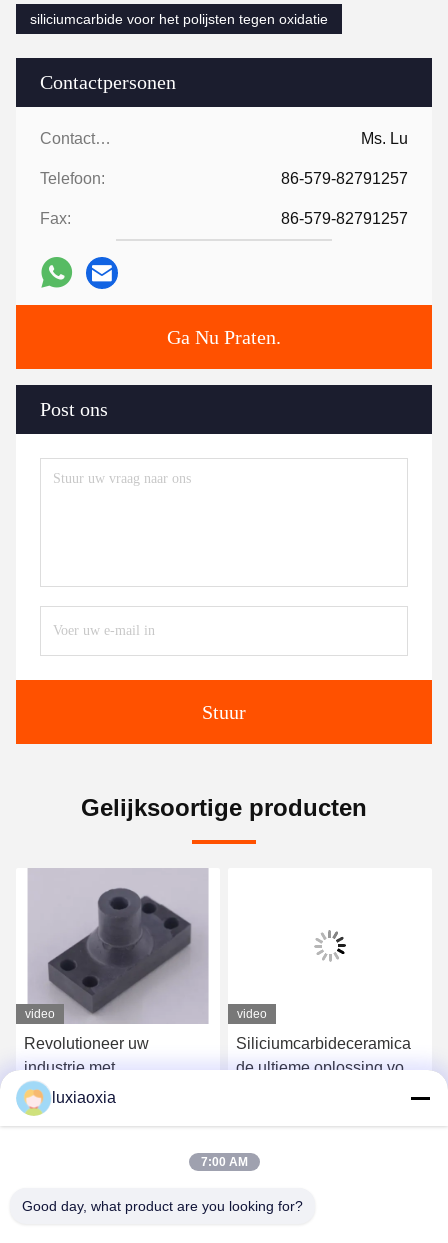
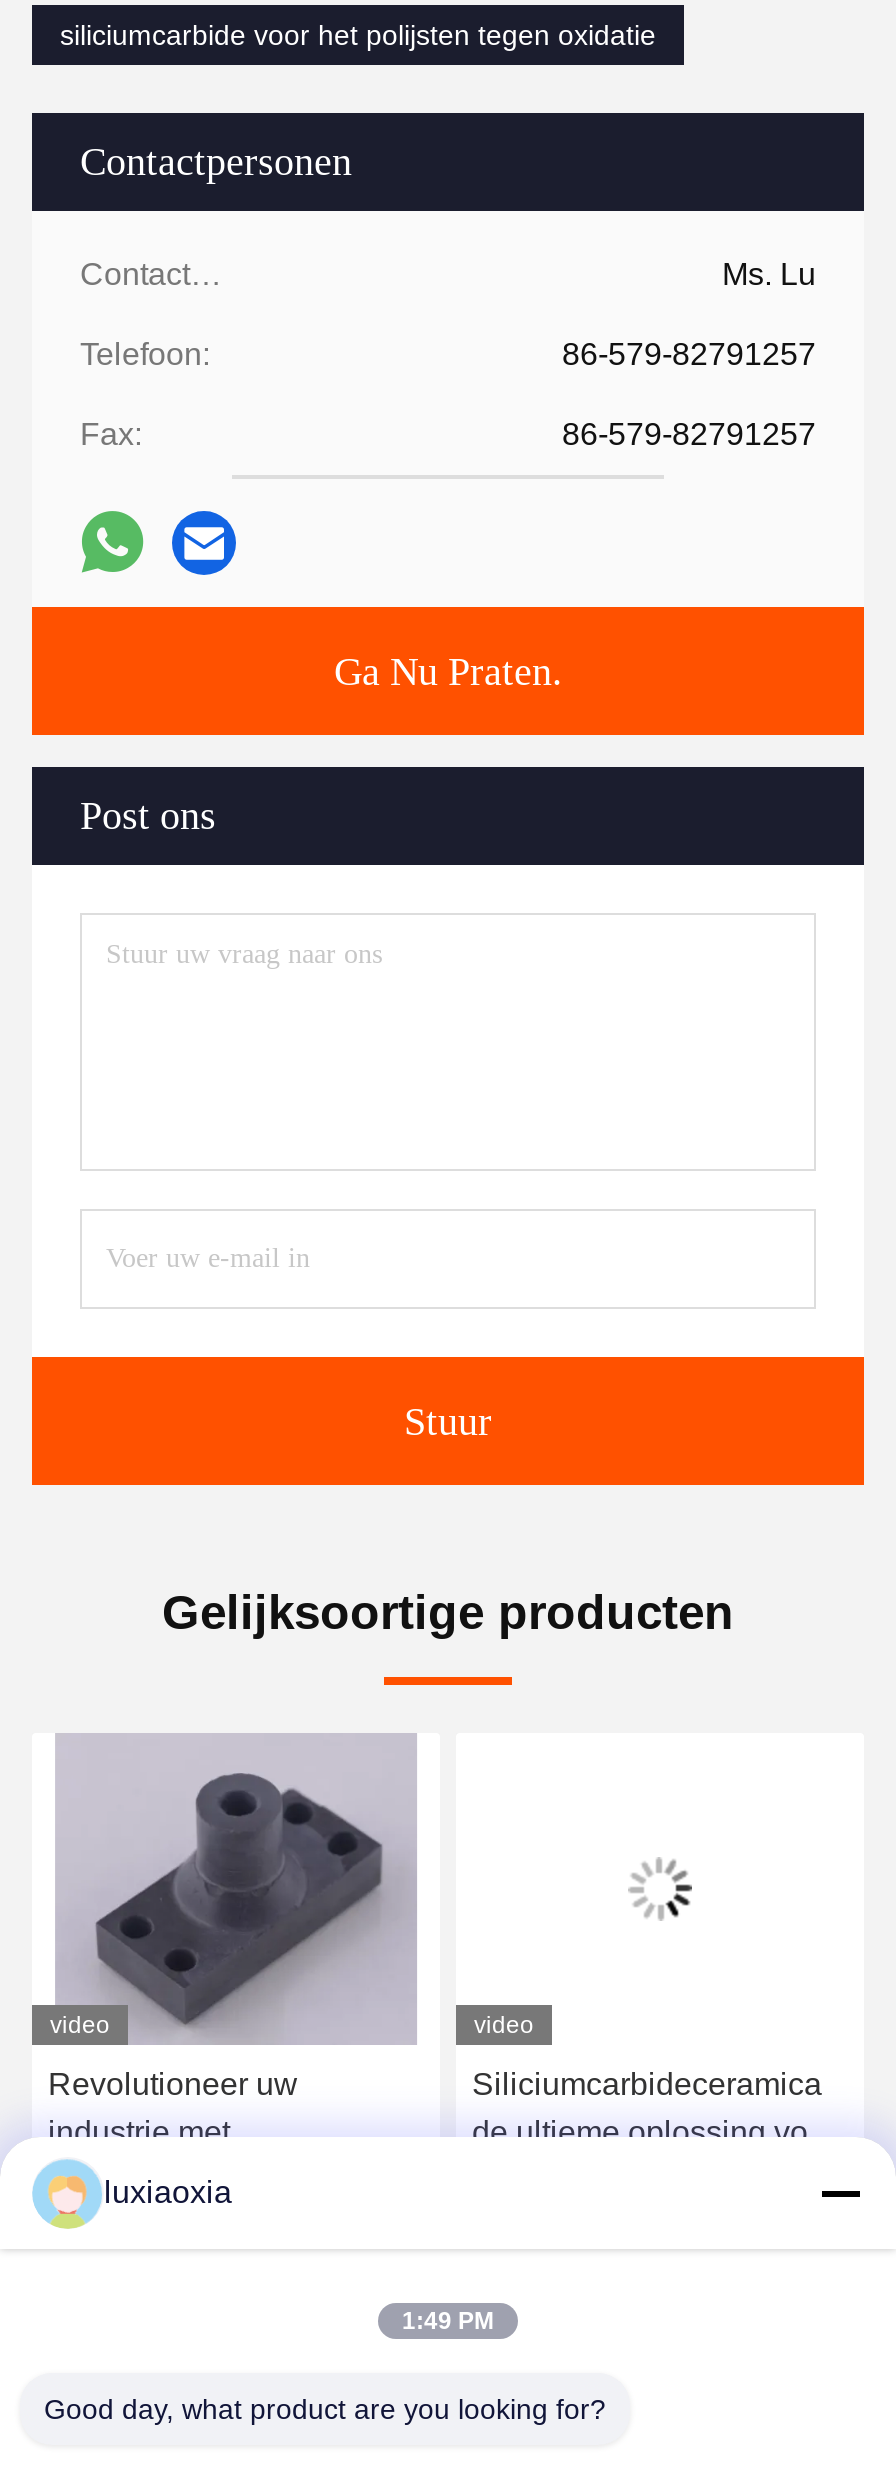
[200,1155,247,1169] 7:00 AM -> [402,2307,494,2335] 1:49 PM

